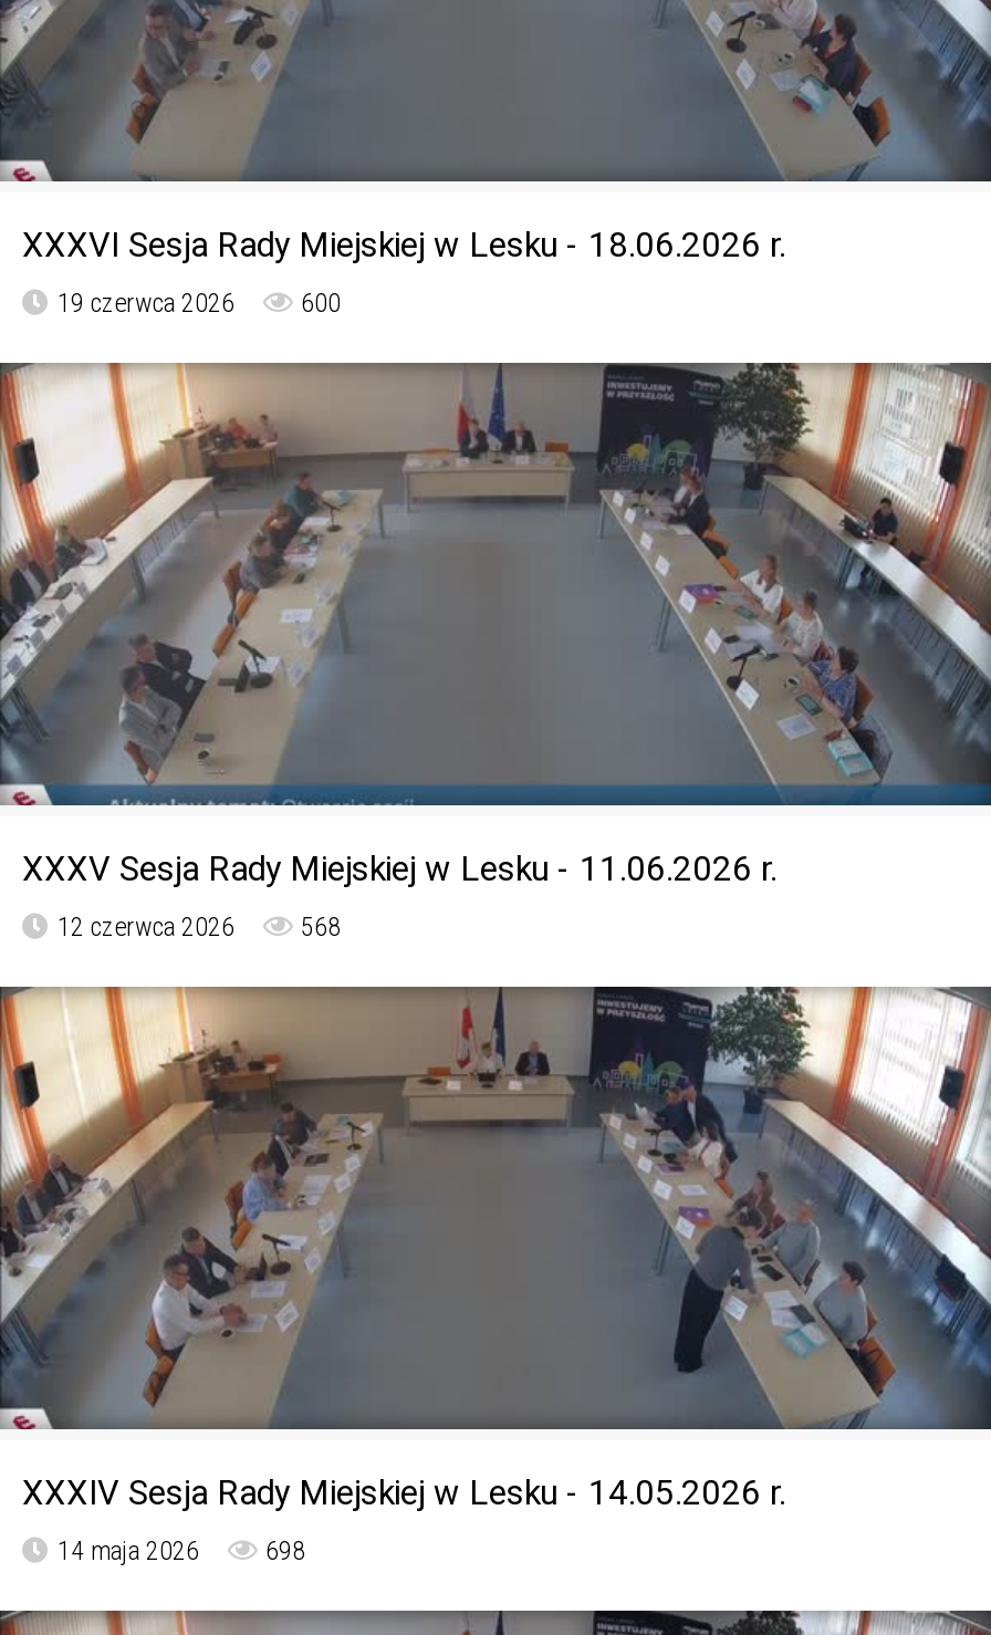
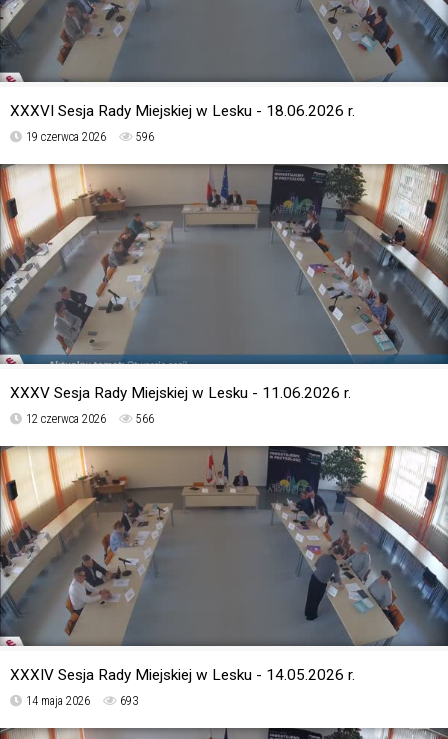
[58,287,341,318] 19 czerwca 2026 600 -> [26,130,154,144] 19 czerwca 2026 596
[58,911,341,942] 12 czerwca 2026 568 -> [26,412,154,426] 12 czerwca 2026 566
[58,1535,305,1566] 14 maja 2026 698 -> [26,694,138,708] 14 maja 2026 693

